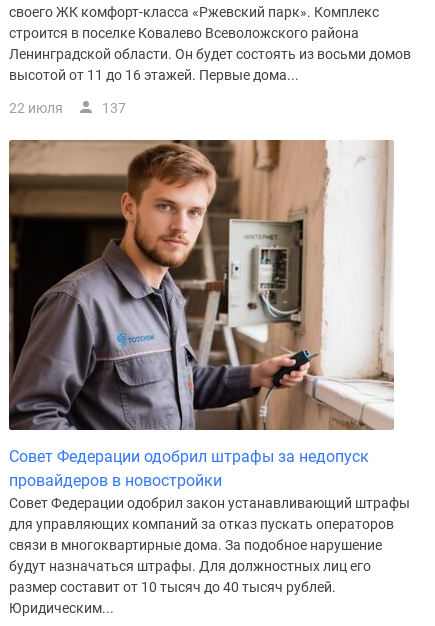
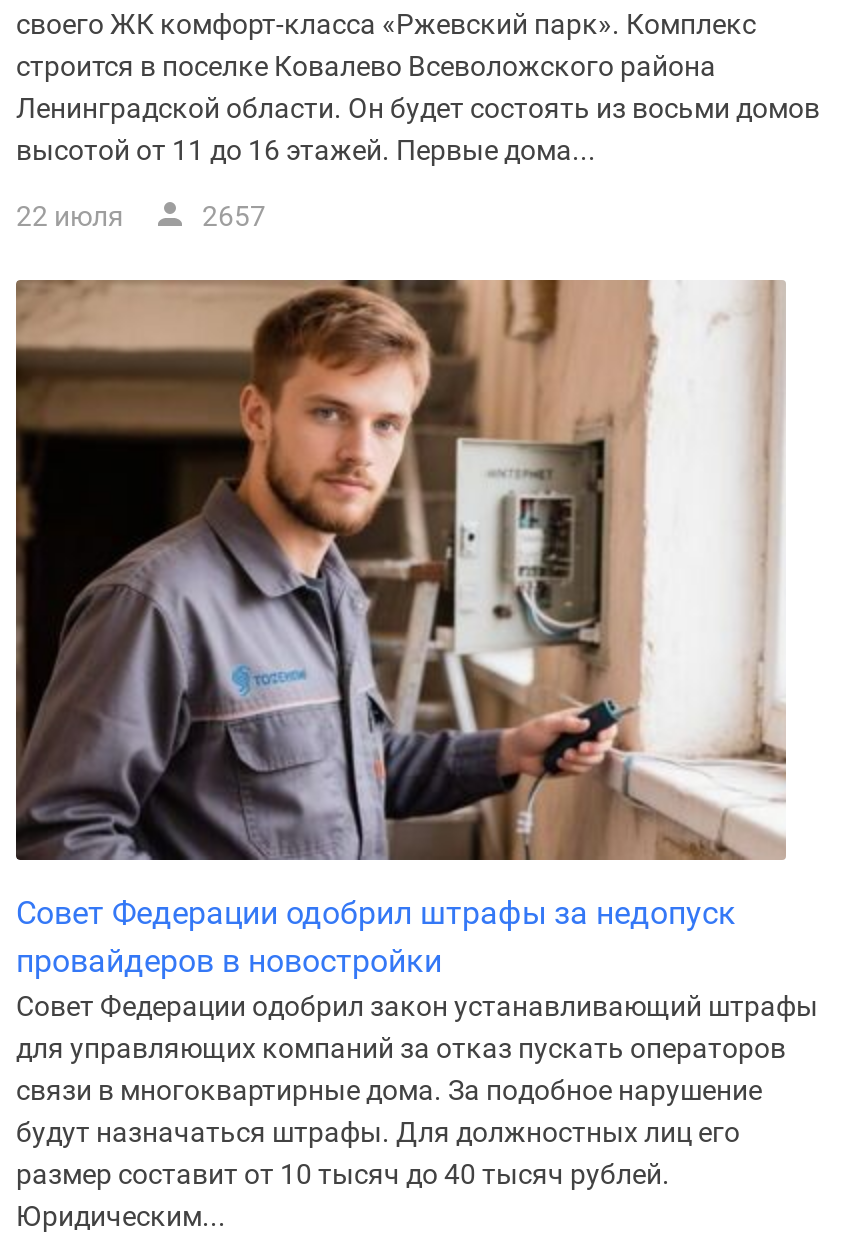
[102,100,126,116] 137 -> [202,200,266,232] 2657

